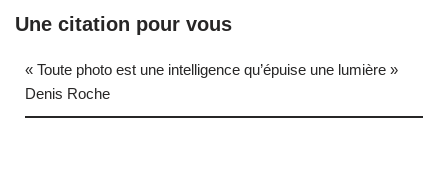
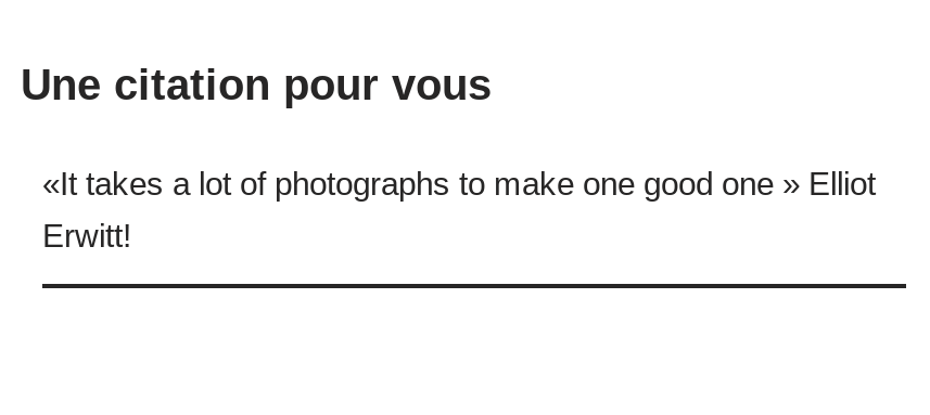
[25,61,398,102] « Toute photo est une intelligence qu’épuise une lumière » | Denis Roche -> [42,164,876,253] «It takes a lot of photographs to make one good one » Elliot | Erwitt!

